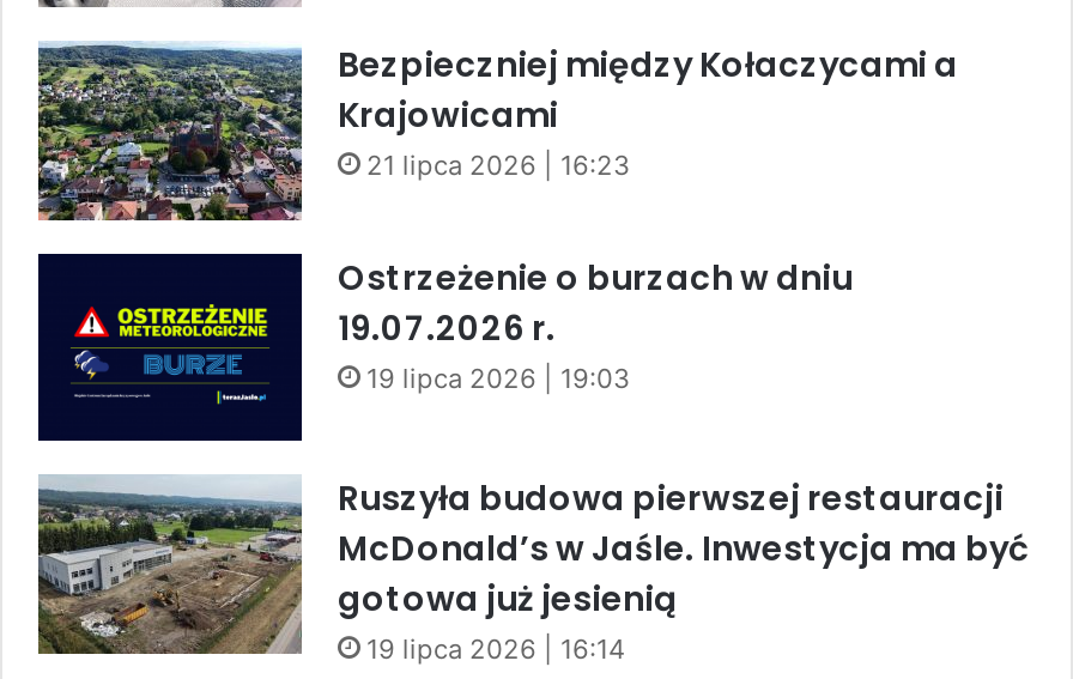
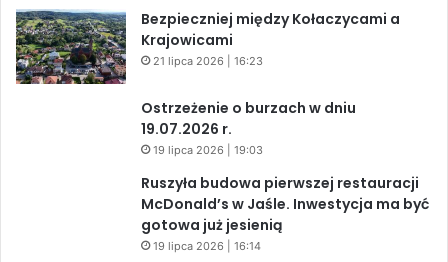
[36,251,304,443] [image] -> none
[36,474,304,656] [image] -> none

